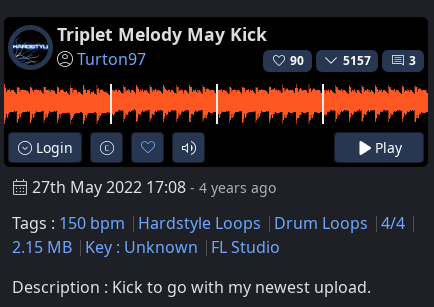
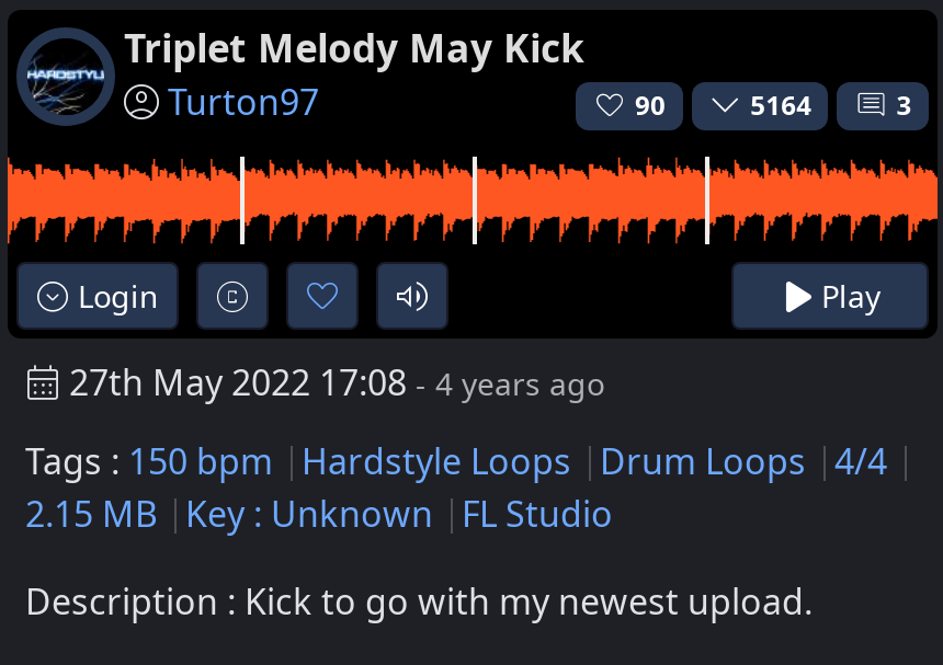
[343,52,371,69] 5157 -> [750,87,812,125] 5164

